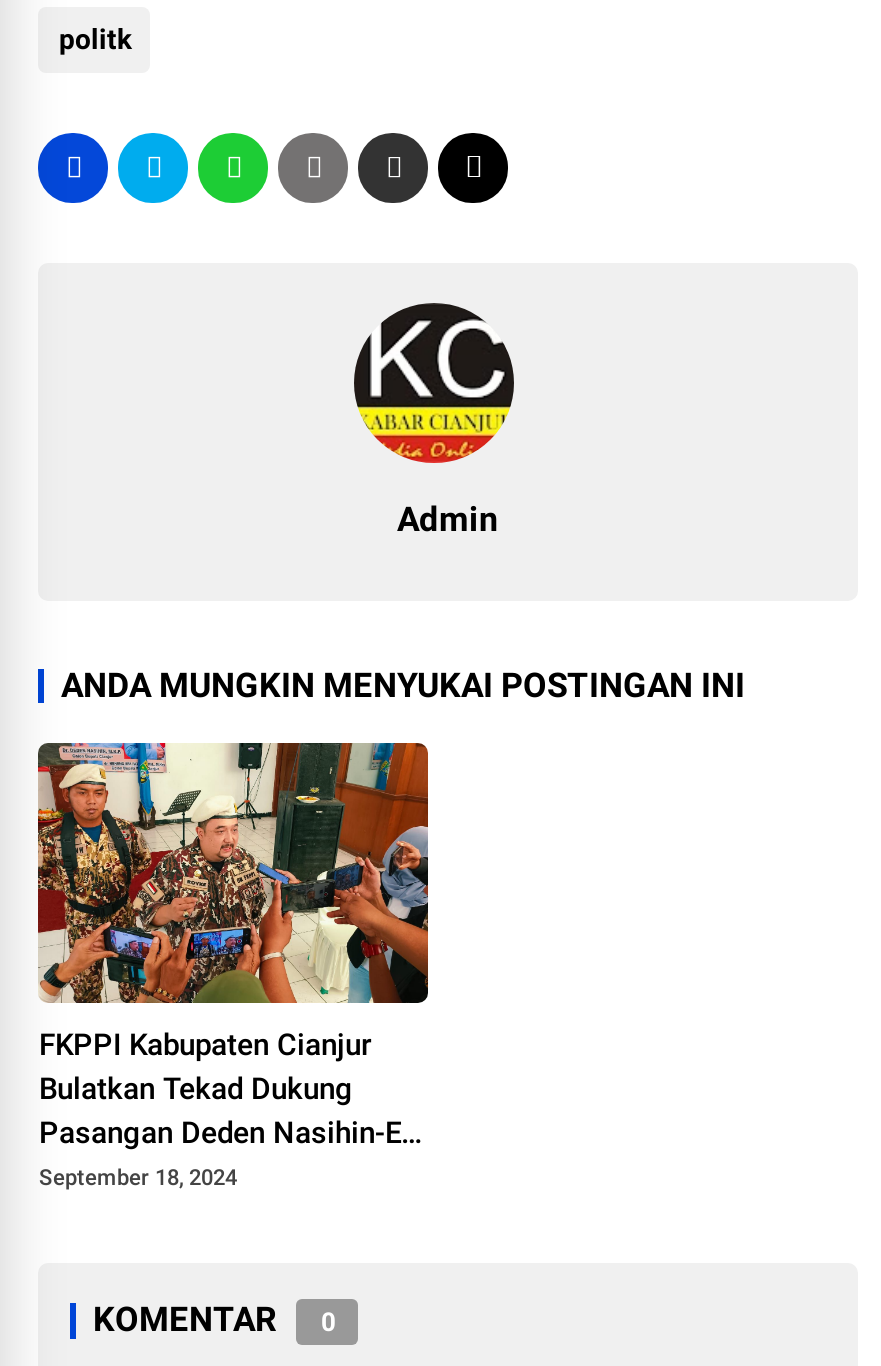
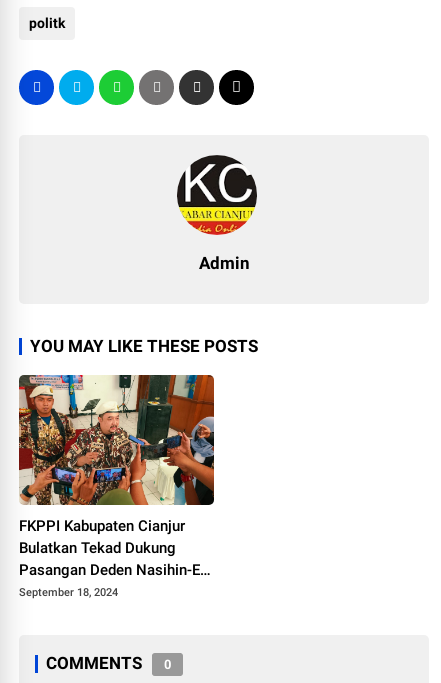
[61,665,745,705] ANDA MUNGKIN MENYUKAI POSTINGAN INI -> [30,336,258,356] YOU MAY LIKE THESE POSTS
[93,1299,277,1339] KOMENTAR -> [46,653,142,673] COMMENTS

